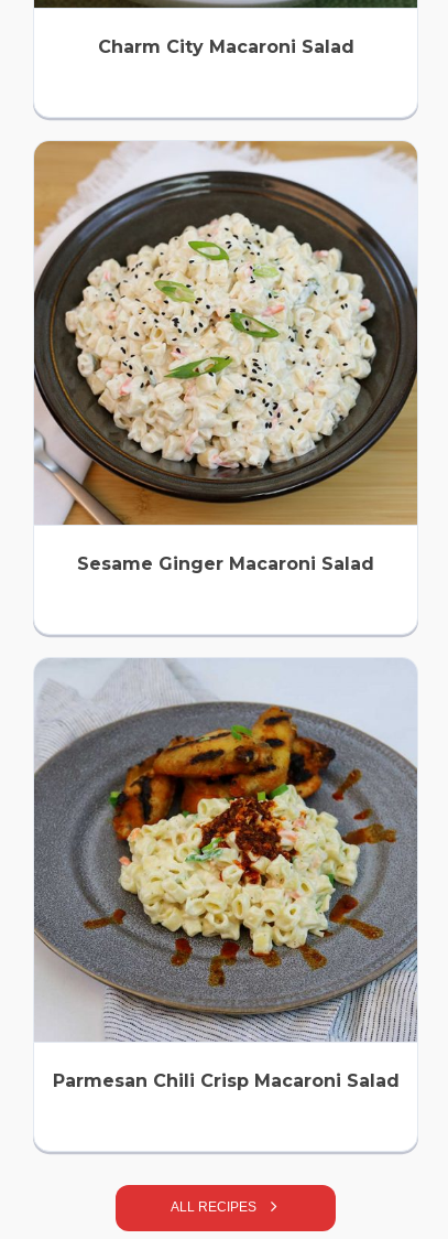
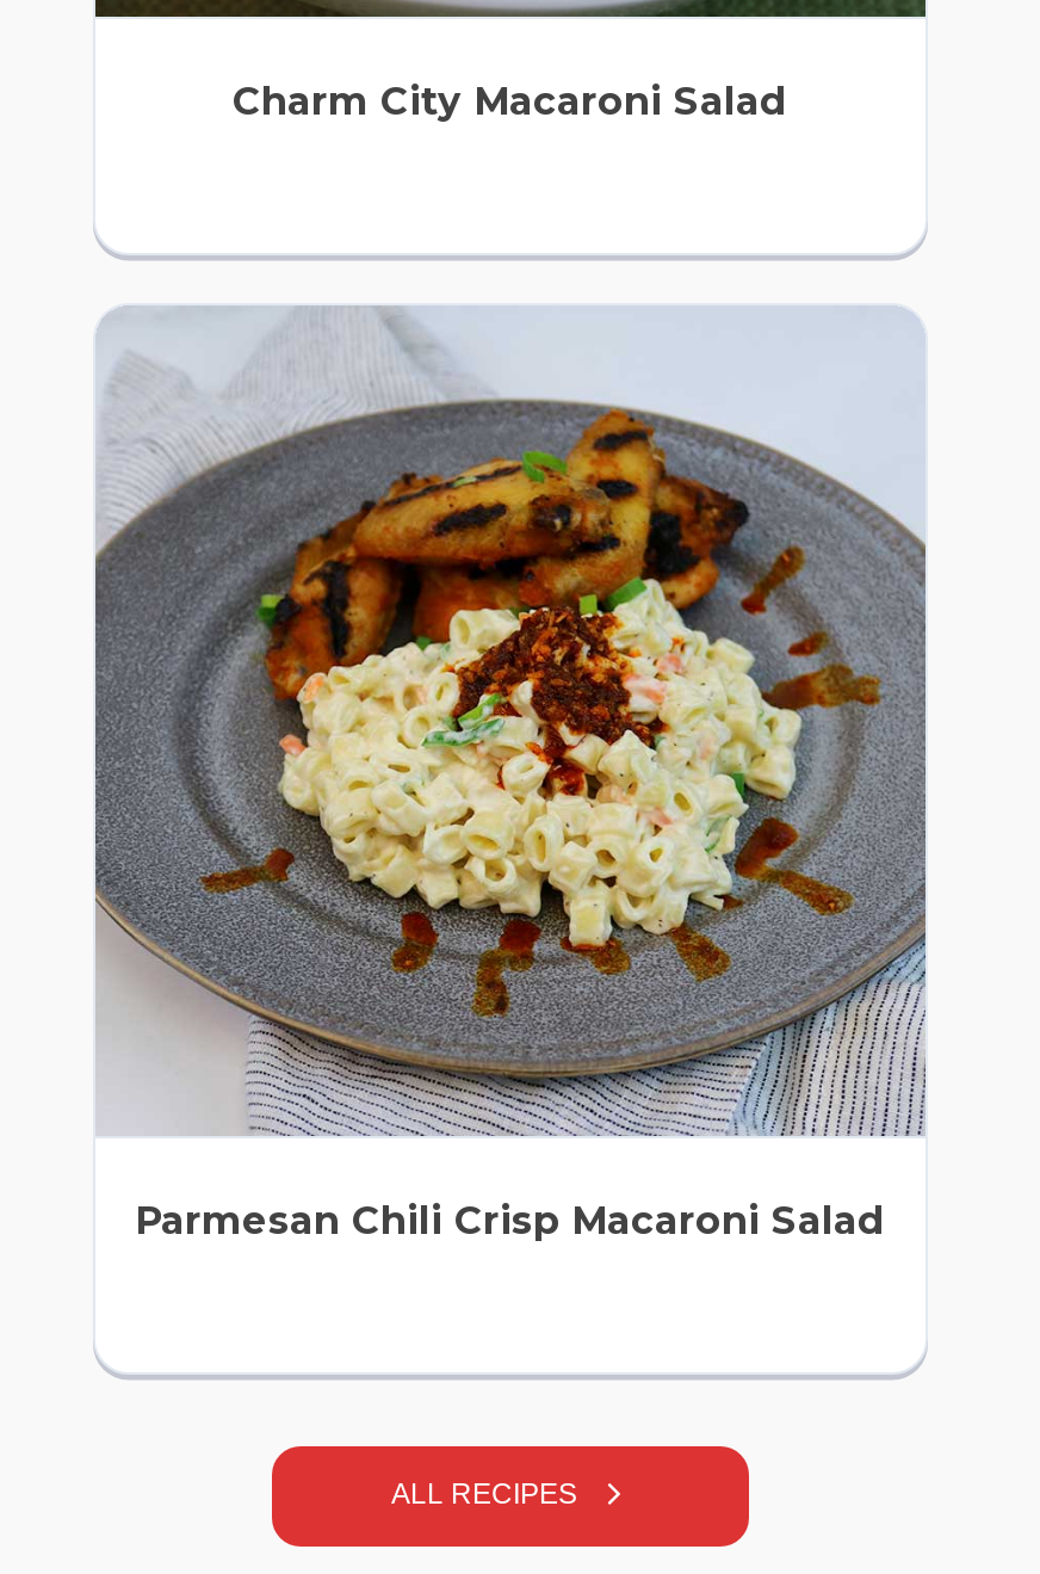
[33,140,418,574] [image] | Sesame Ginger Macaroni Salad -> none

